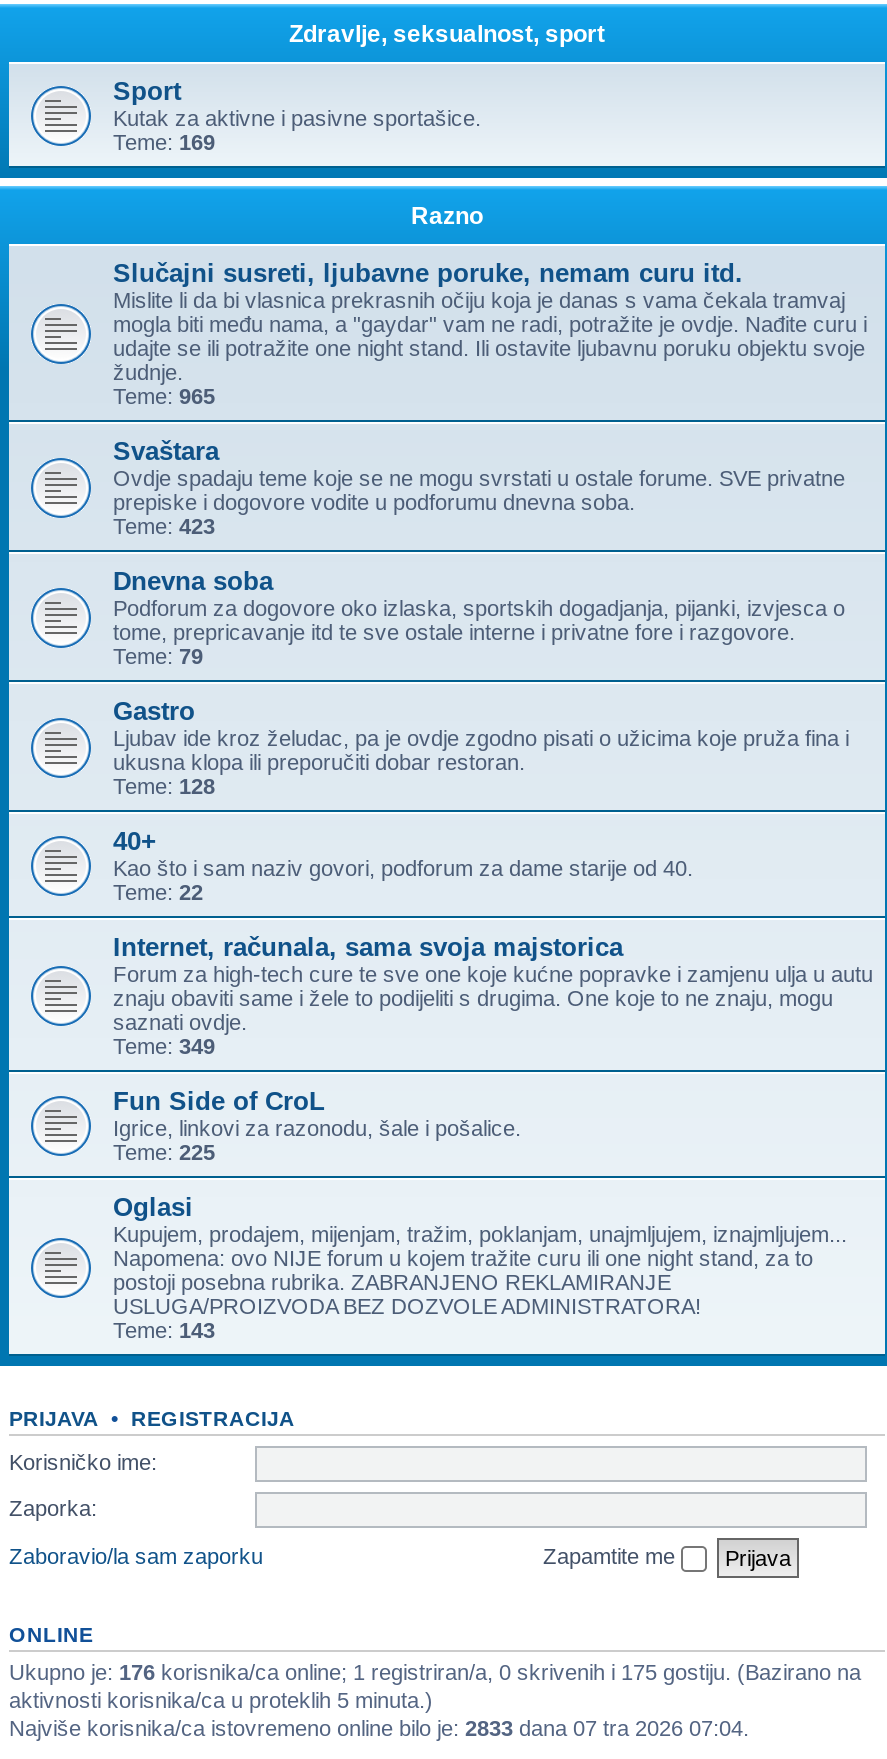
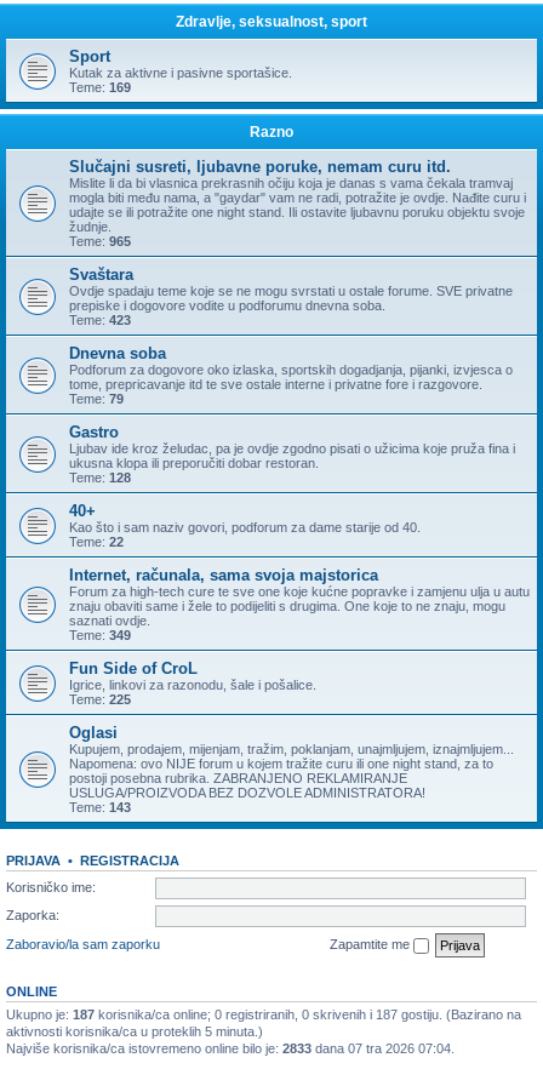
[9,1659,861,1683] Ukupno je: 176 korisnika/ca online; 1 registriran/a, 0 skrivenih i 175 gostiju. (Bazirano na -> [6,1007,521,1021] Ukupno je: 187 korisnika/ca online; 0 registriranih, 0 skrivenih i 187 gostiju. (Bazirano na

